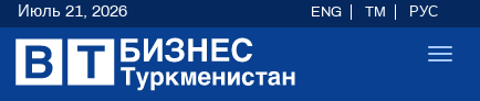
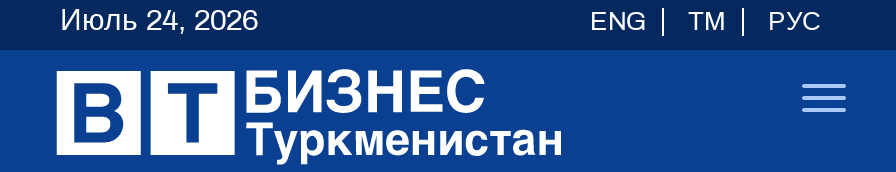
[18,2,127,20] Июль 21, 2026 -> [60,4,258,36] Июль 24, 2026

